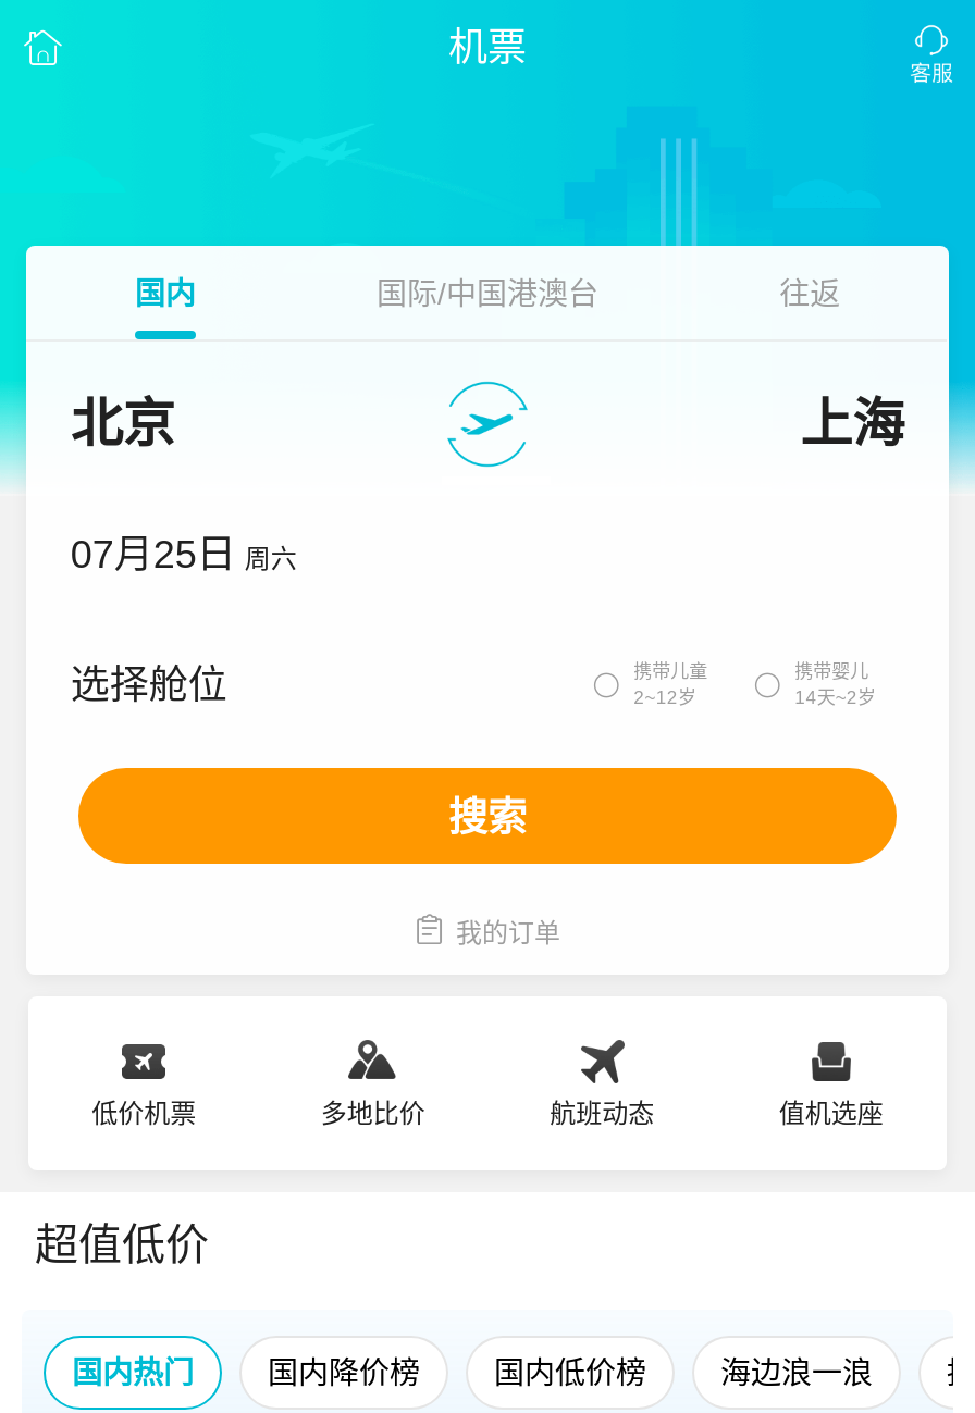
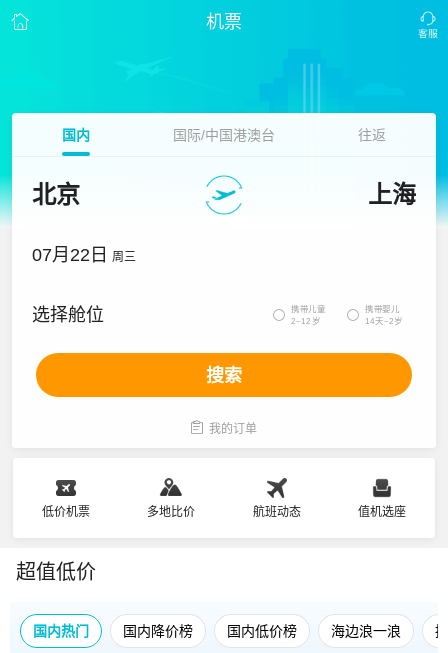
[70,533,297,577] 07月25日 周六 -> [32,245,136,265] 07月22日 周三

